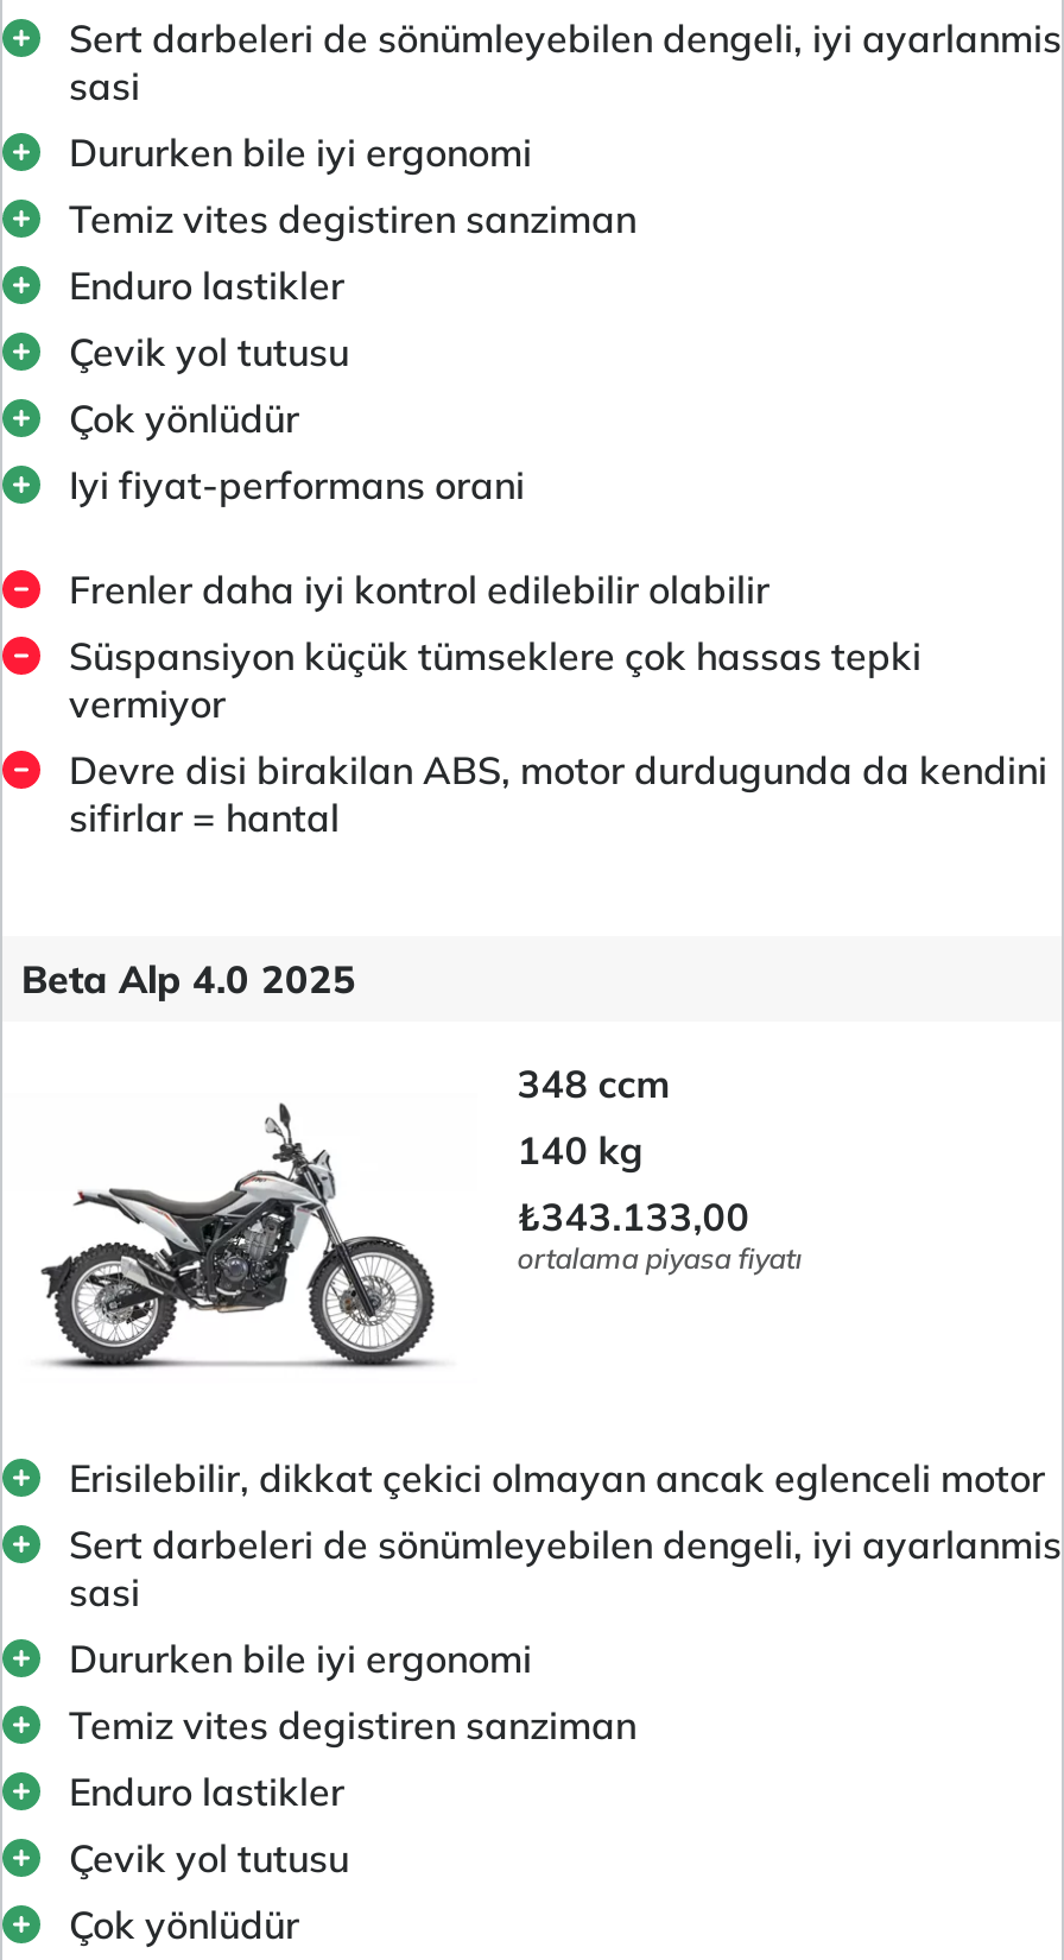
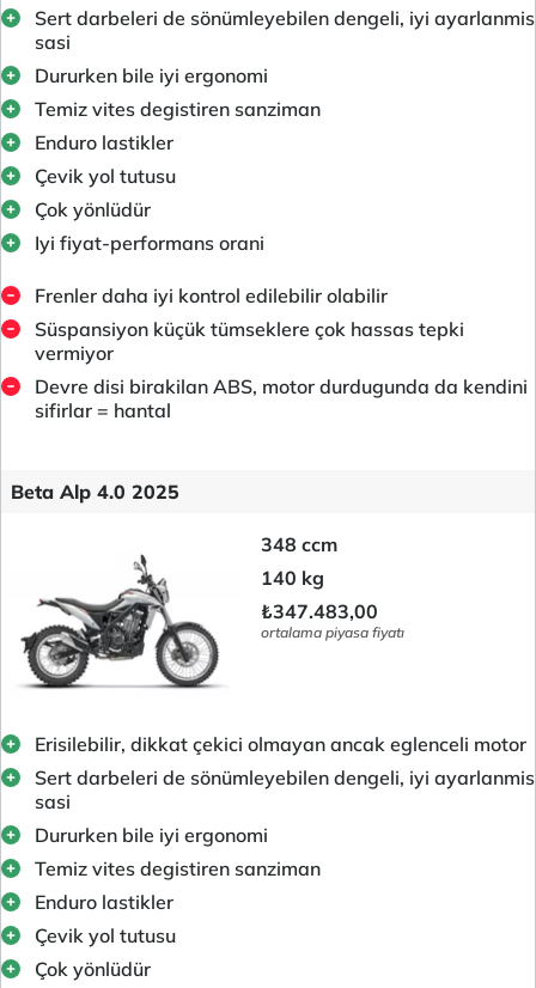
[517,1191,750,1239] ₺343.133,00 -> [260,600,378,624] ₺347.483,00

